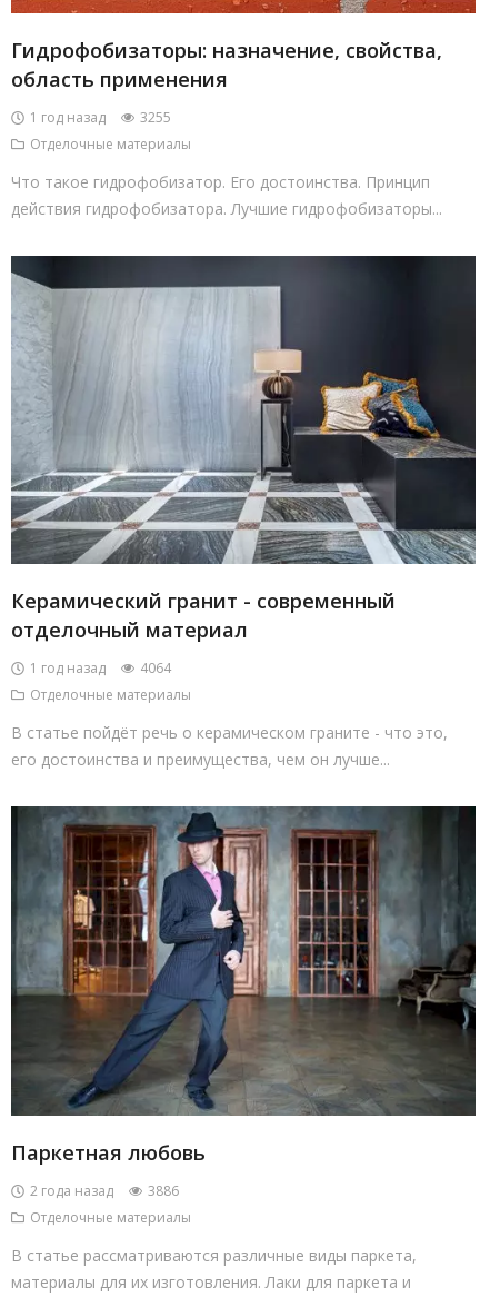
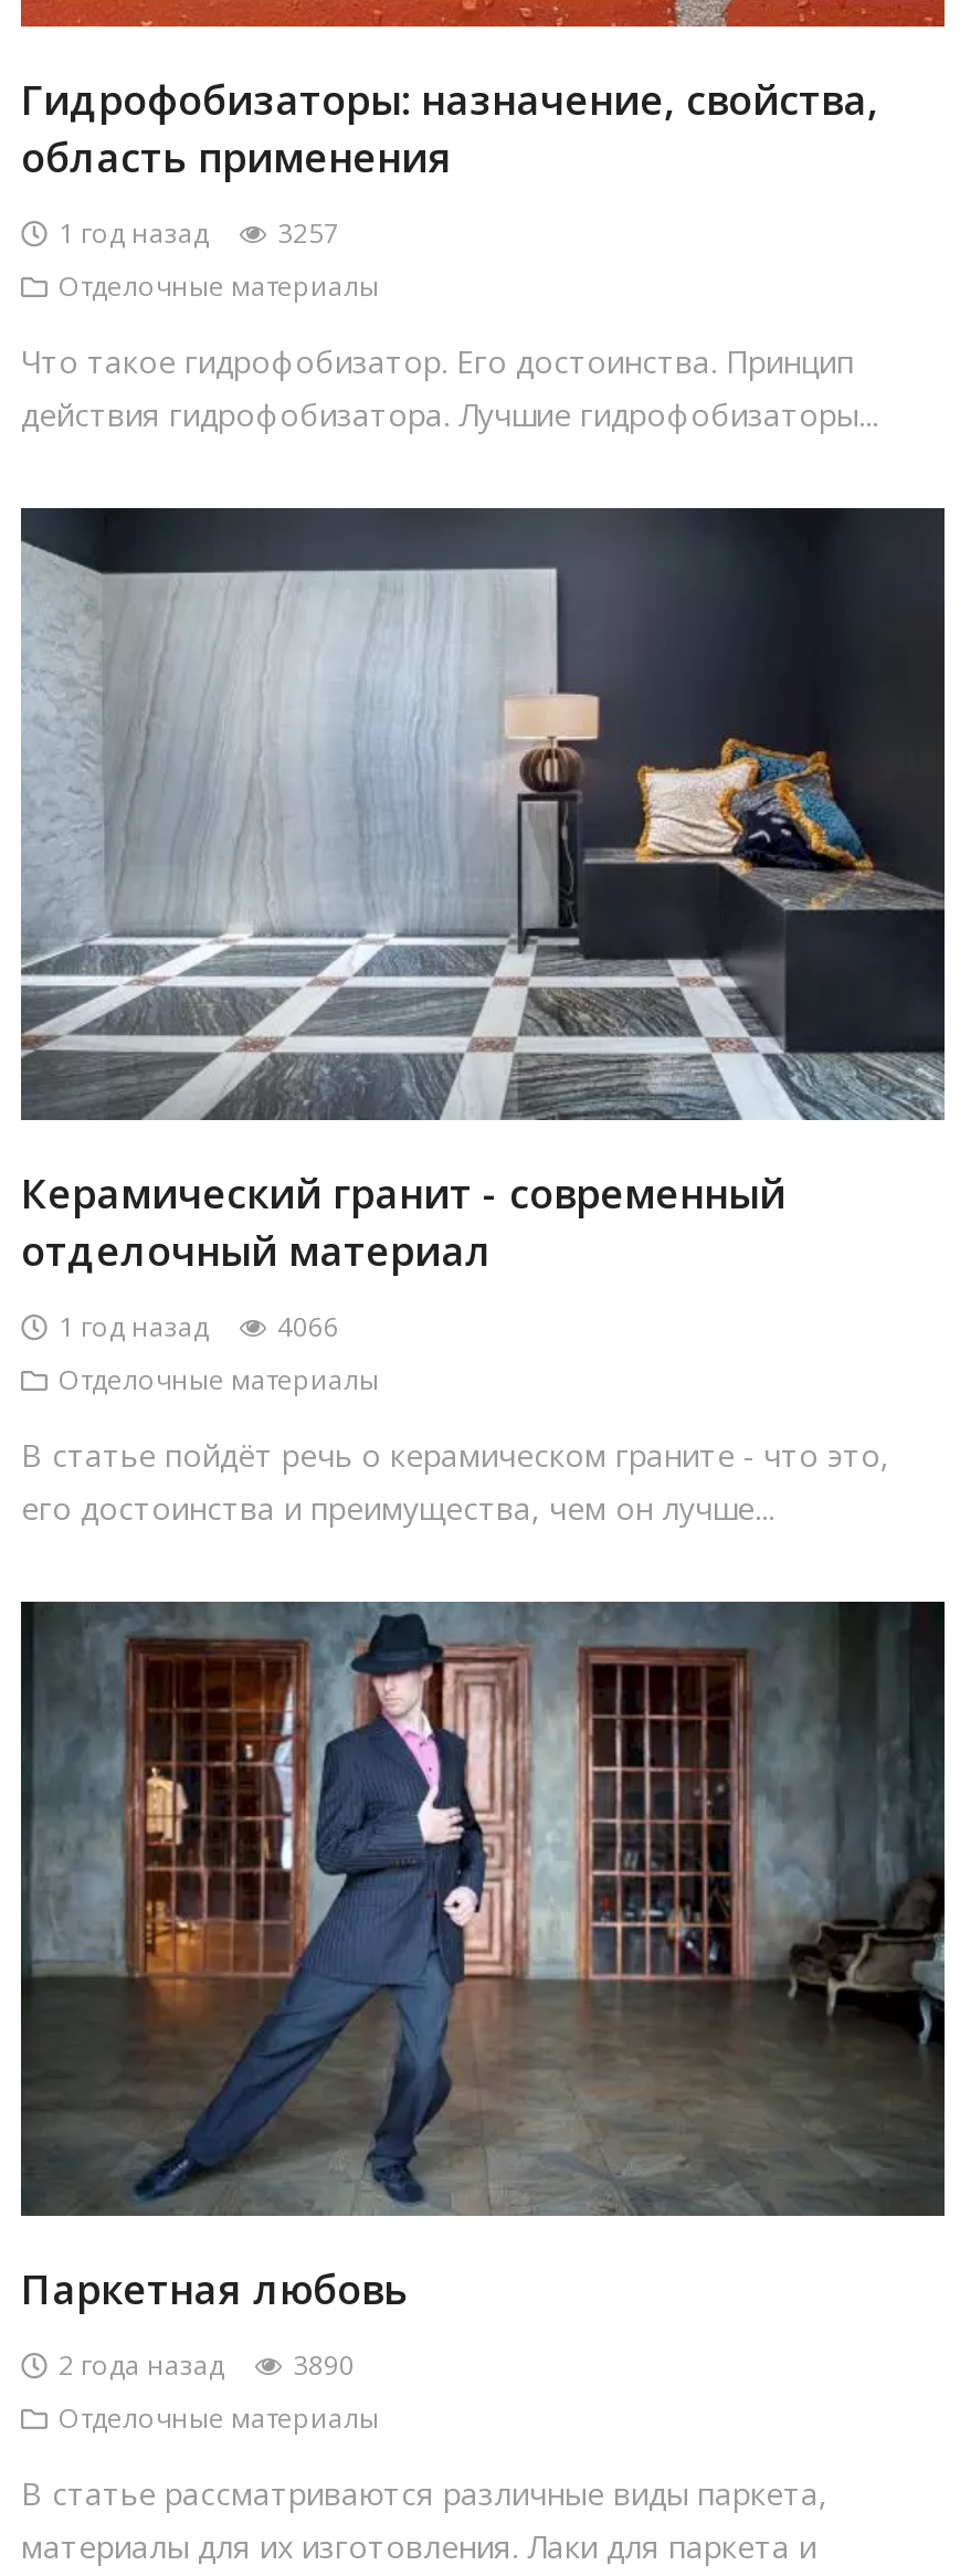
[30,108,171,127] 1 год назад 3255 -> [59,214,339,251] 1 год назад 3257
[30,659,171,678] 1 год назад 4064 -> [59,1309,339,1346] 1 год назад 4066
[30,1181,179,1200] 2 года назад 3886 -> [59,2346,355,2384] 2 года назад 3890

